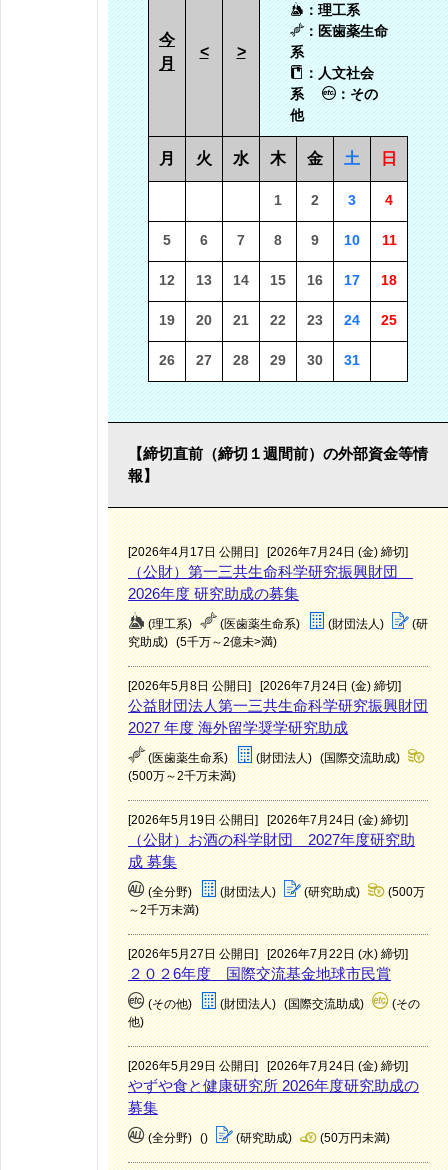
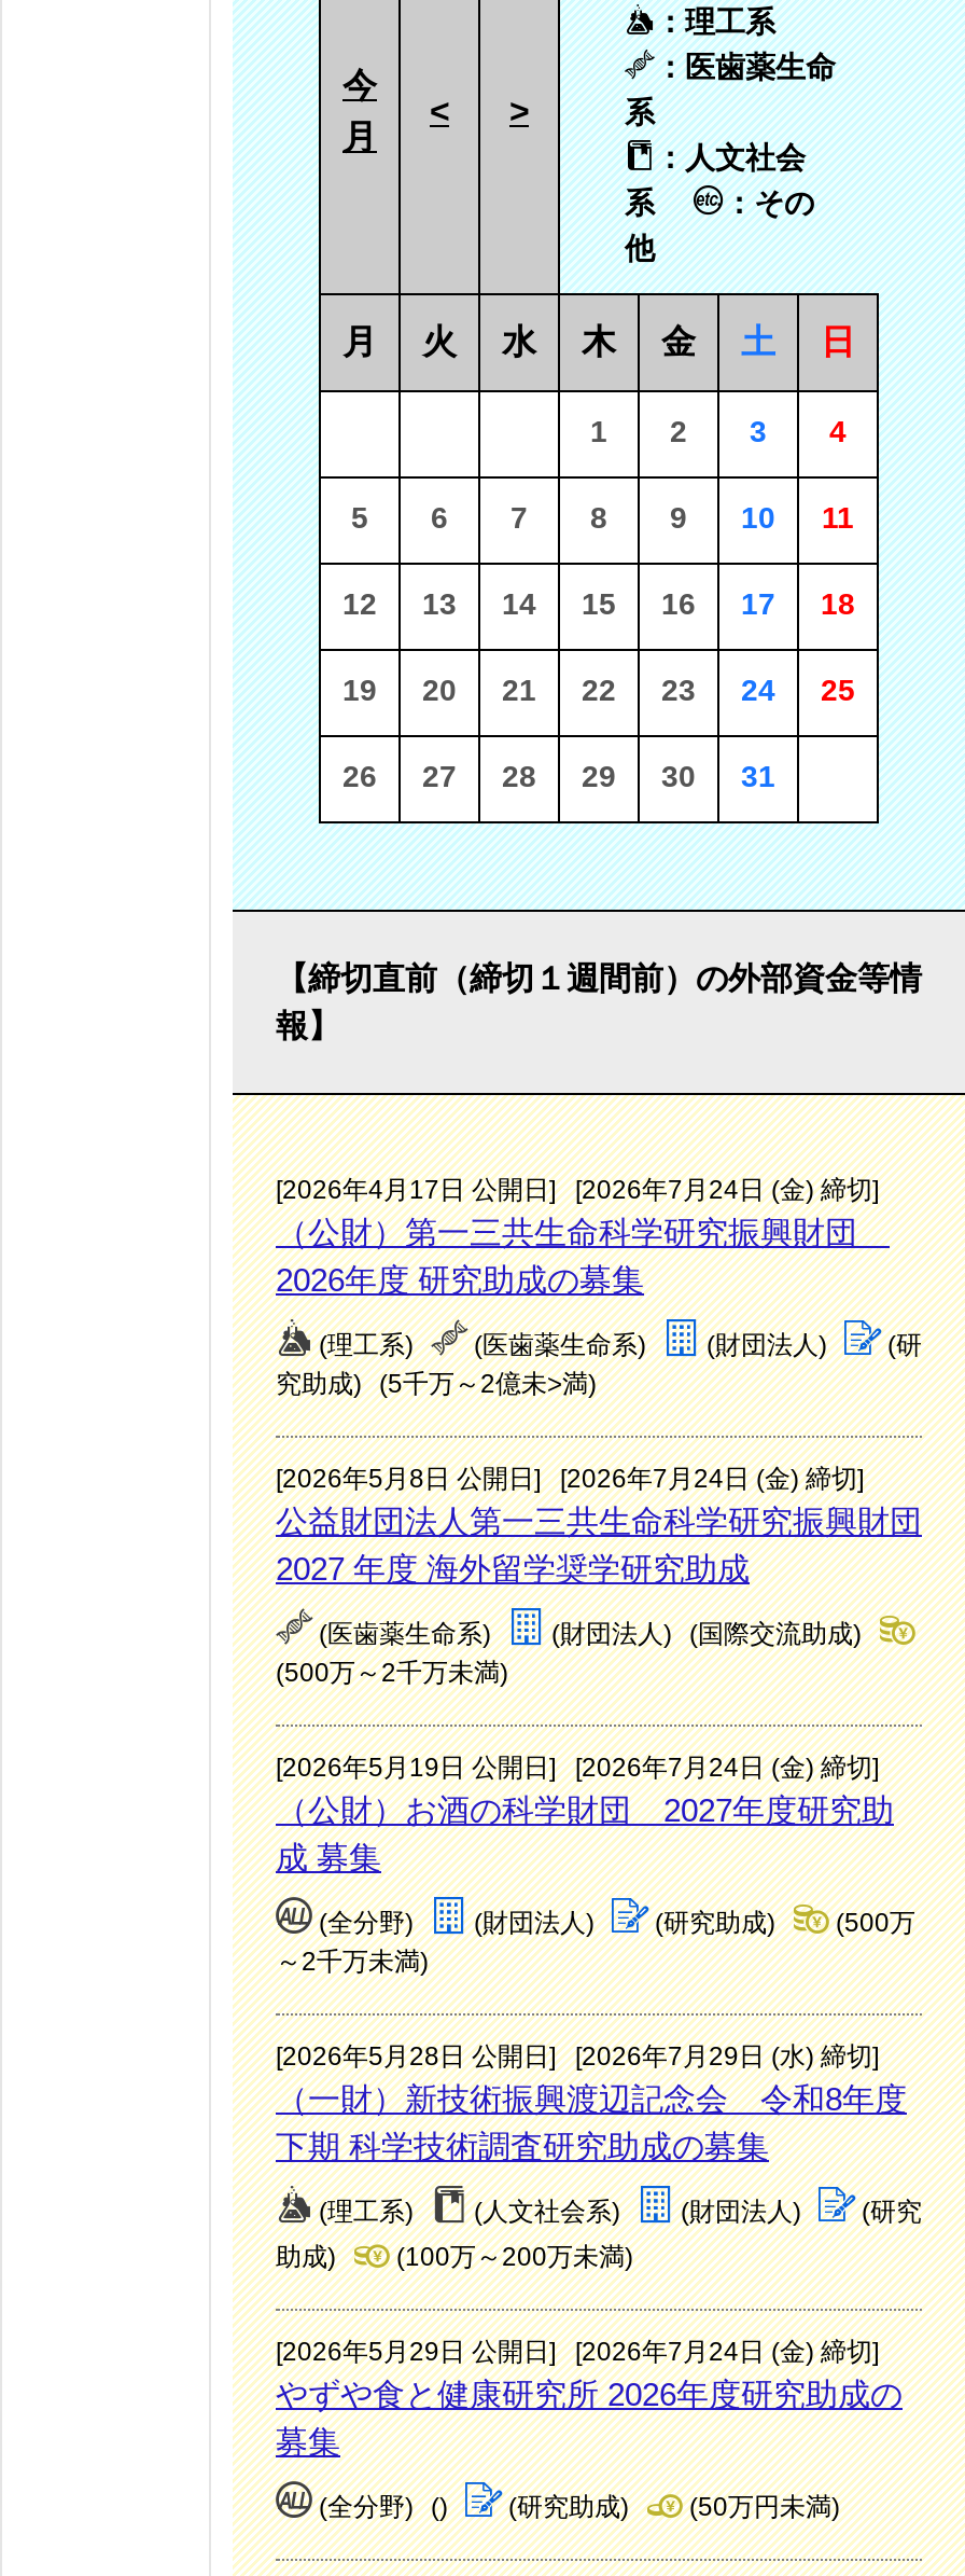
[128,947,420,1029] [2026年5月27日 公開日] [2026年7月22日 (水) 締切] | ２０２6年度 国際交流基金地球市民賞 | (その他) | (財団法人) (国際交流助成) | (その | 他) -> [276,2042,922,2273] [2026年5月28日 公開日] [2026年7月29日 (水) 締切] | （一財）新技術振興渡辺記念会 令和8年度 | 下期 科学技術調査研究助成の募集 | (理工系) | (人文社会系) | (財団法人) | (研究 | 助成) | (100万～200万未満)

